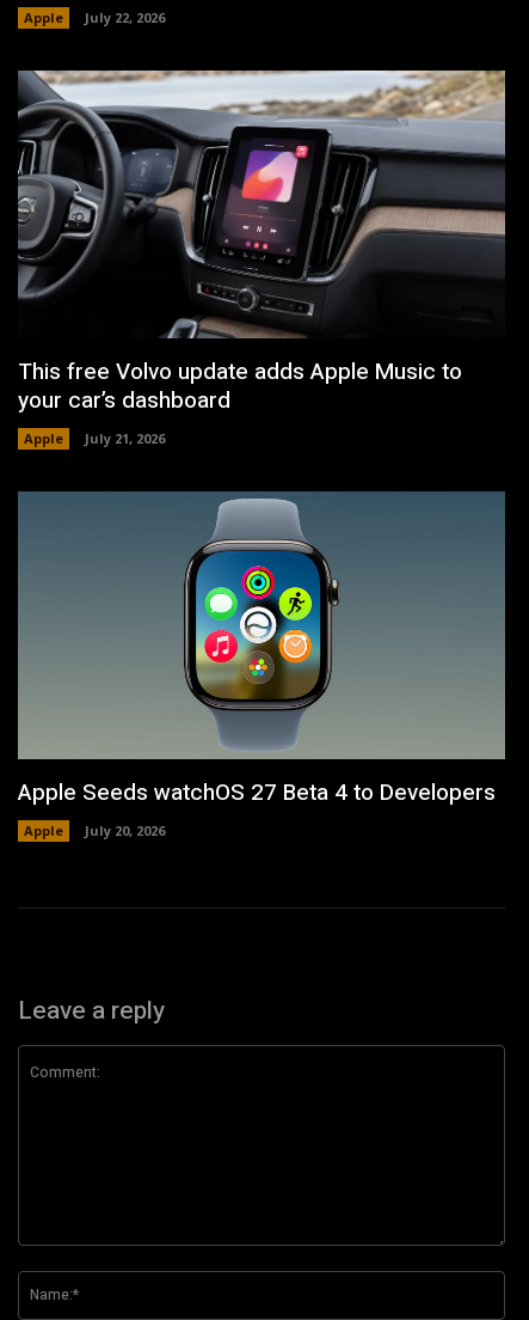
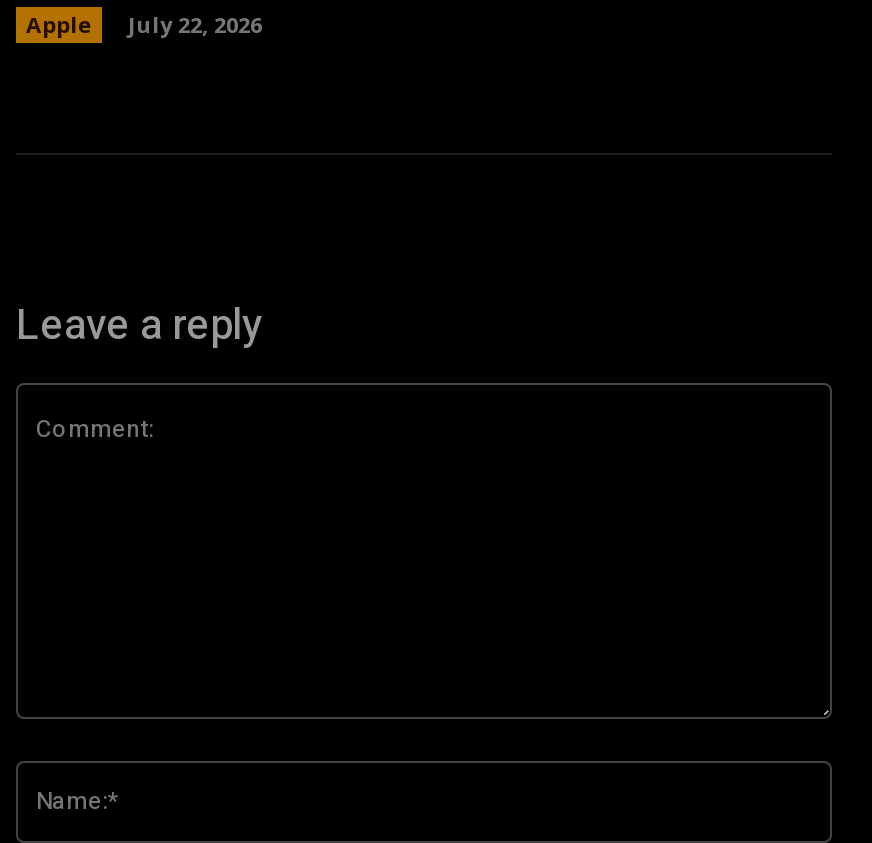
[17,69,506,447] [image] | This free Volvo update adds Apple Music to | your car’s dashboard | Apple | July 21, 2026 -> none
[17,490,506,840] [image] | Apple Seeds watchOS 27 Beta 4 to Developers | Apple | July 20, 2026 -> none

